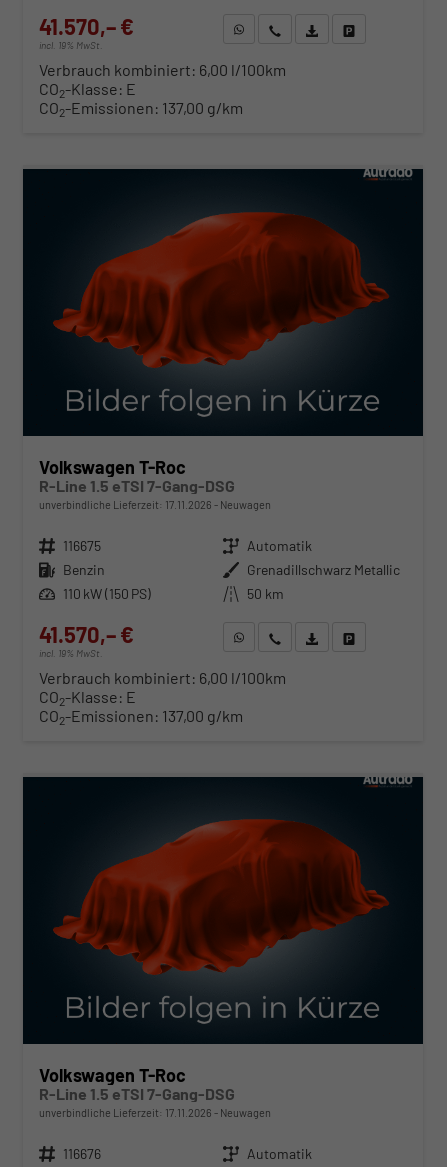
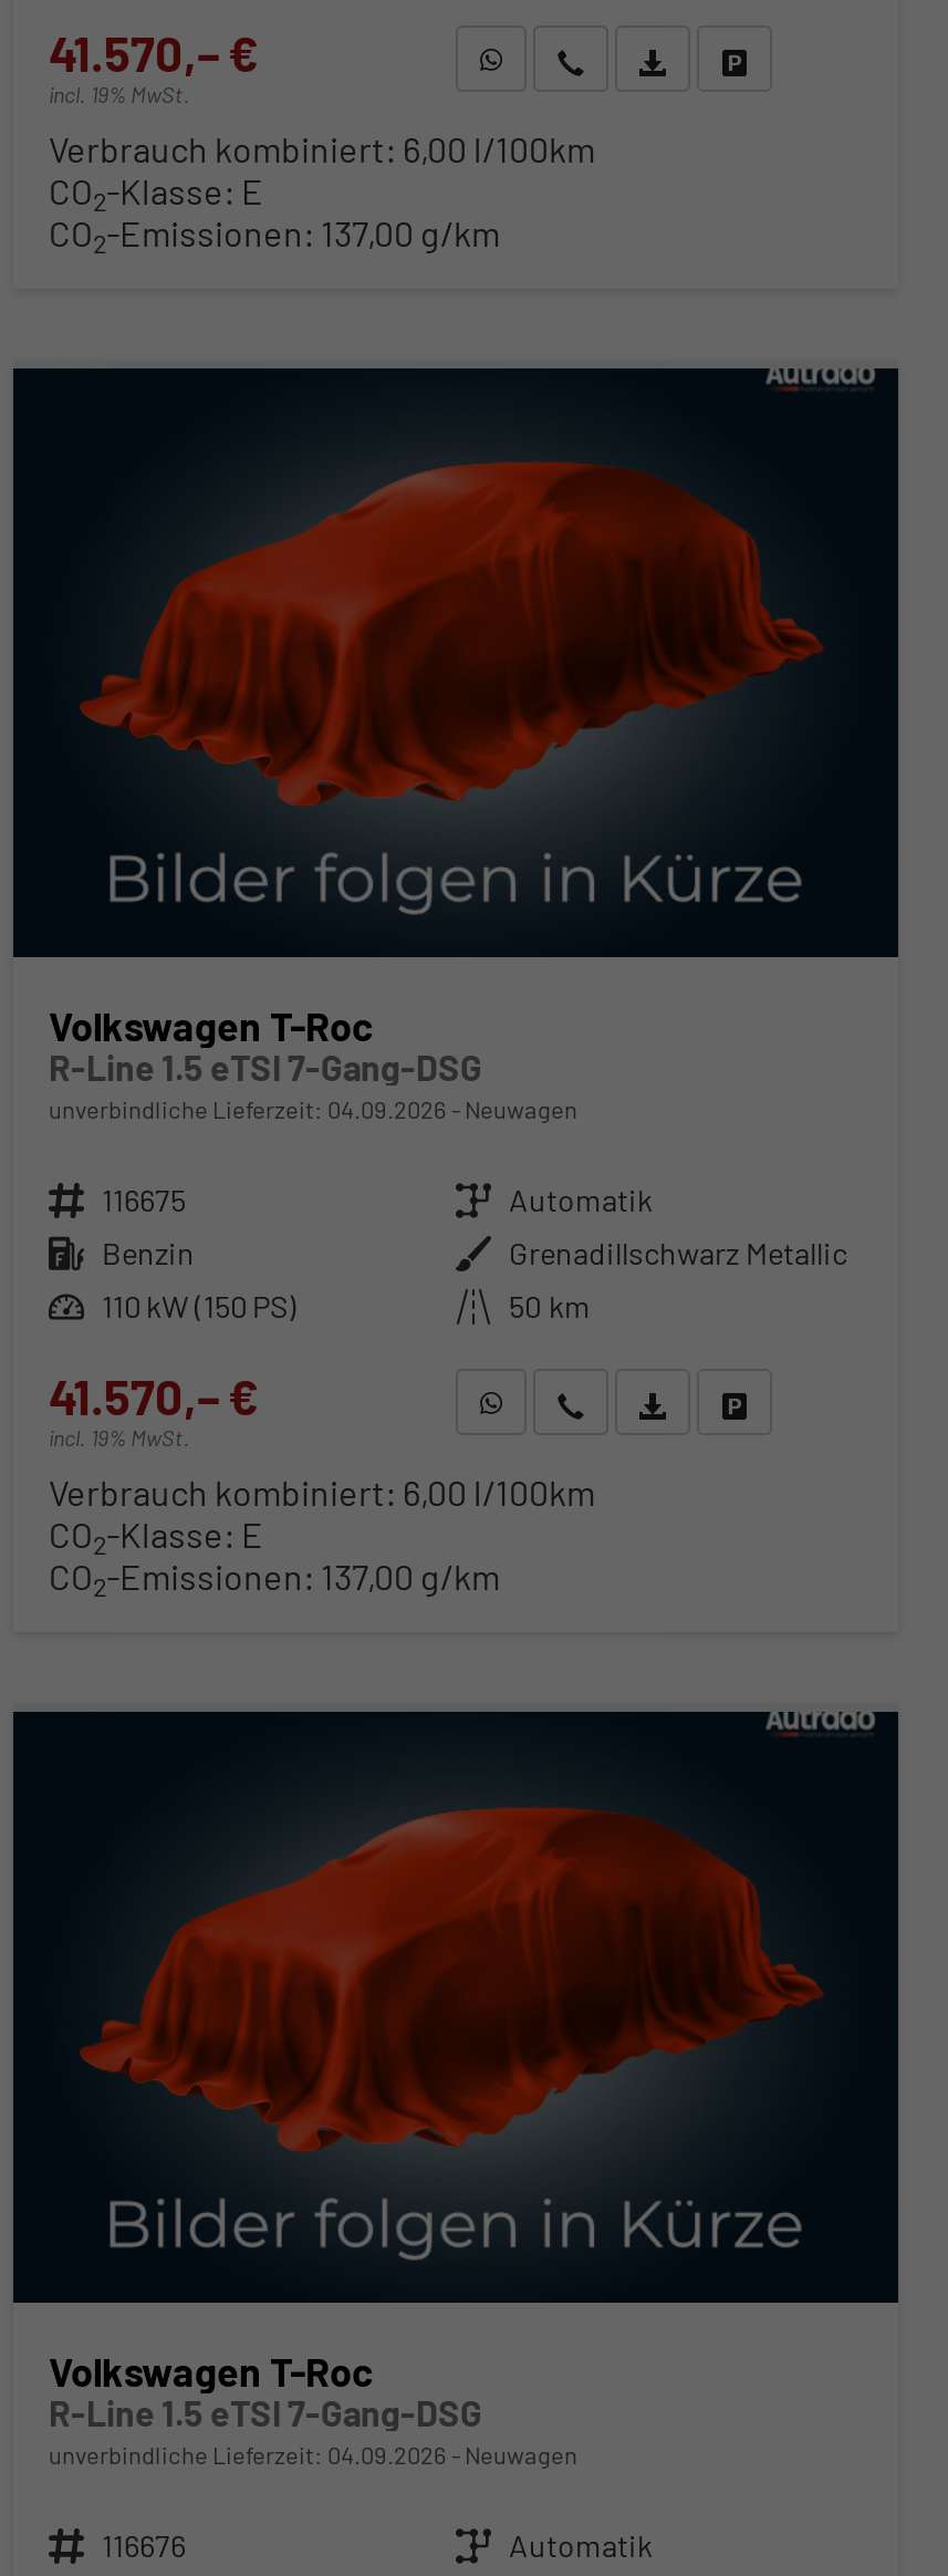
[39,498,271,511] unverbindliche Lieferzeit: 17.11.2026 Neuwagen -> [49,1095,577,1124] unverbindliche Lieferzeit: 04.09.2026 Neuwagen
[39,1106,271,1119] unverbindliche Lieferzeit: 17.11.2026 Neuwagen -> [49,2440,577,2469] unverbindliche Lieferzeit: 04.09.2026 Neuwagen

